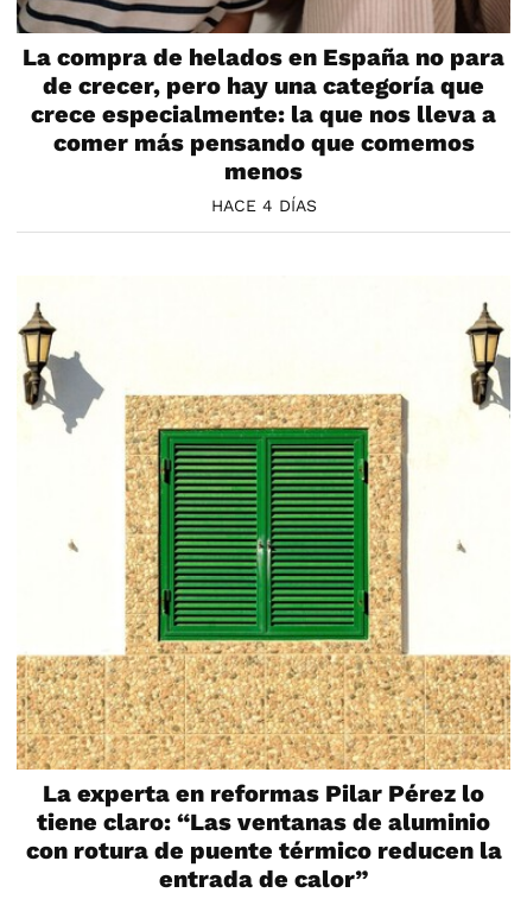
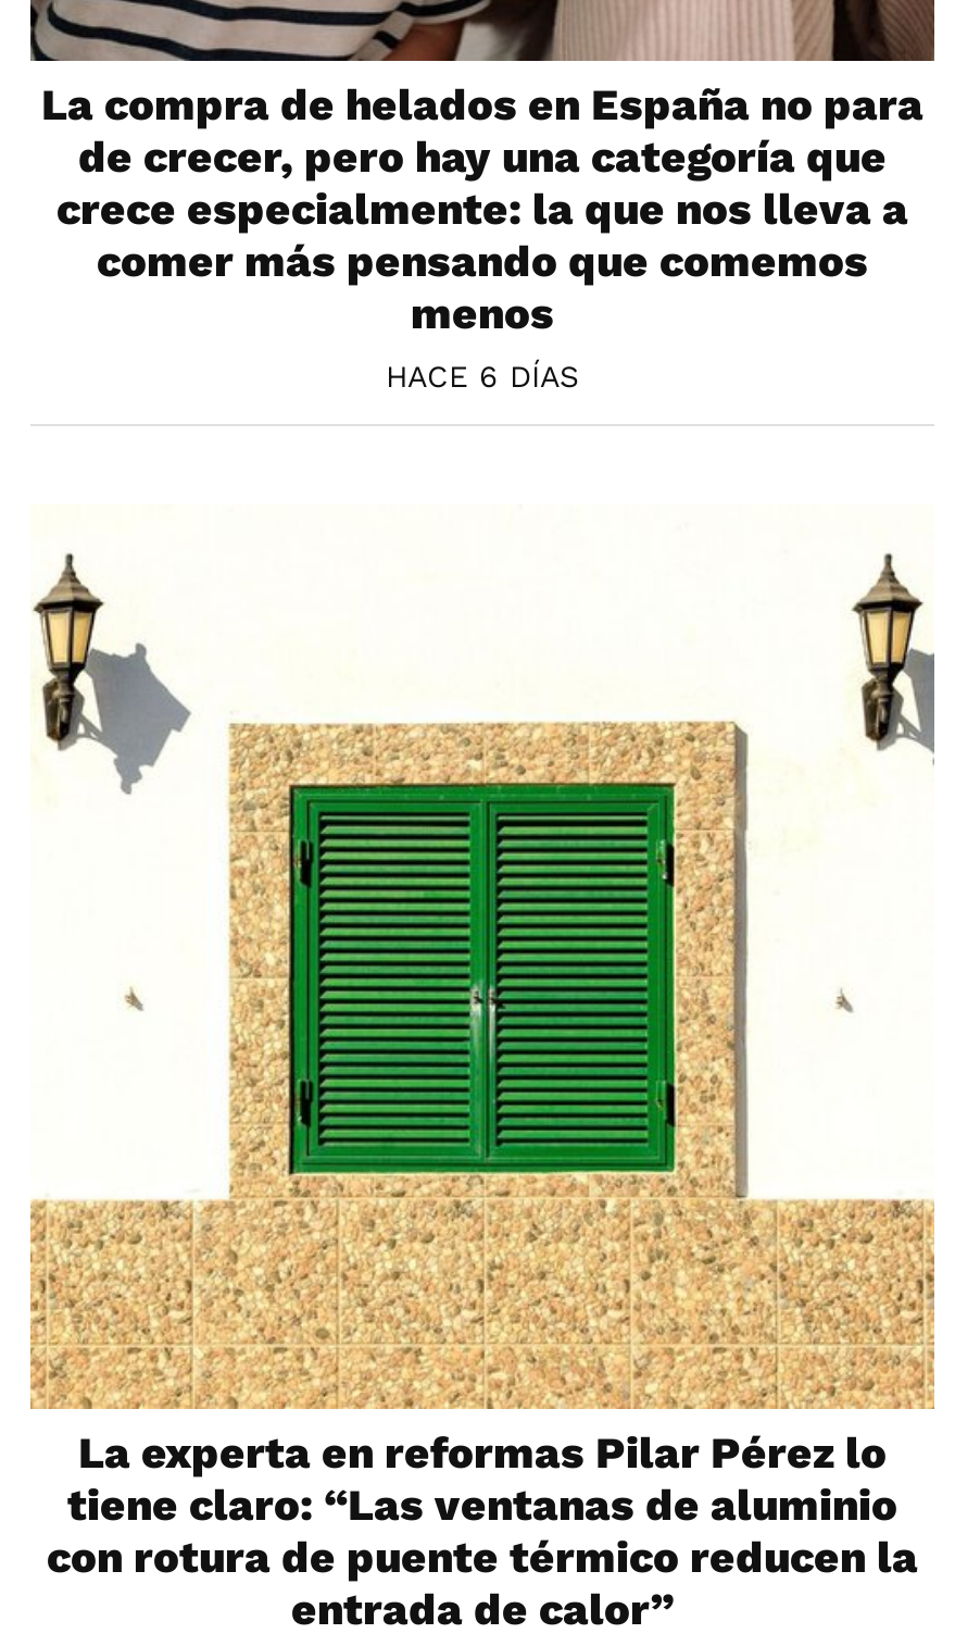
[211,196,316,215] HACE 4 DÍAS -> [386,360,579,394] HACE 6 DÍAS

